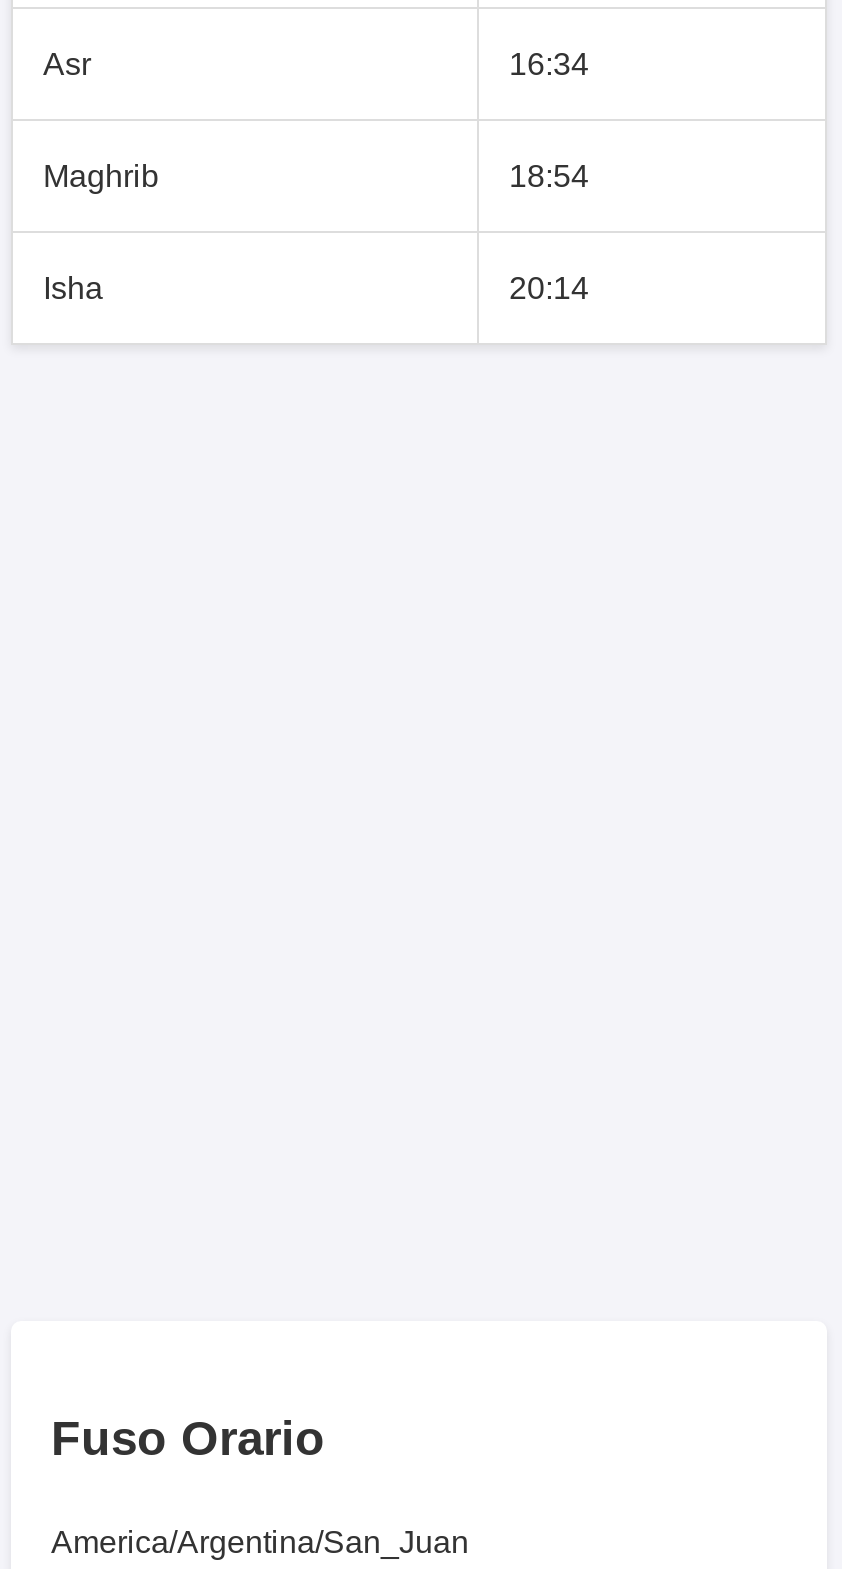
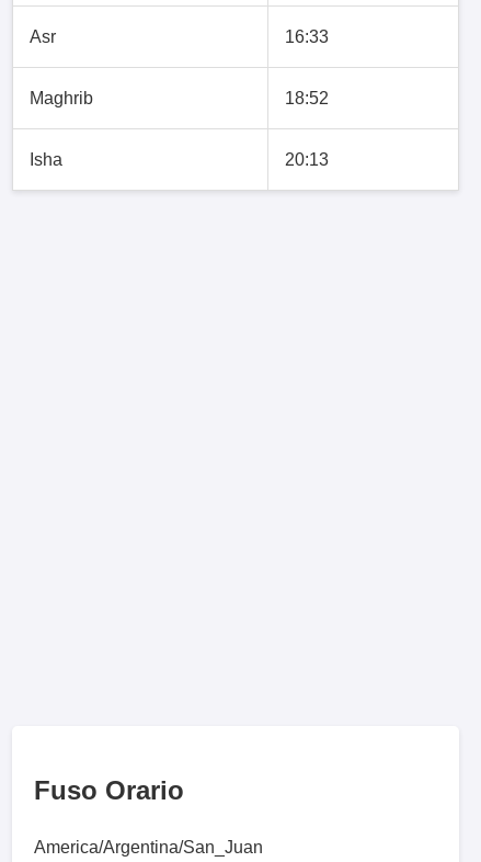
[509,47,589,81] 16:34 -> [285,27,329,46] 16:33
[509,159,589,193] 18:54 -> [285,89,329,107] 18:52
[509,271,589,305] 20:14 -> [285,150,329,169] 20:13

